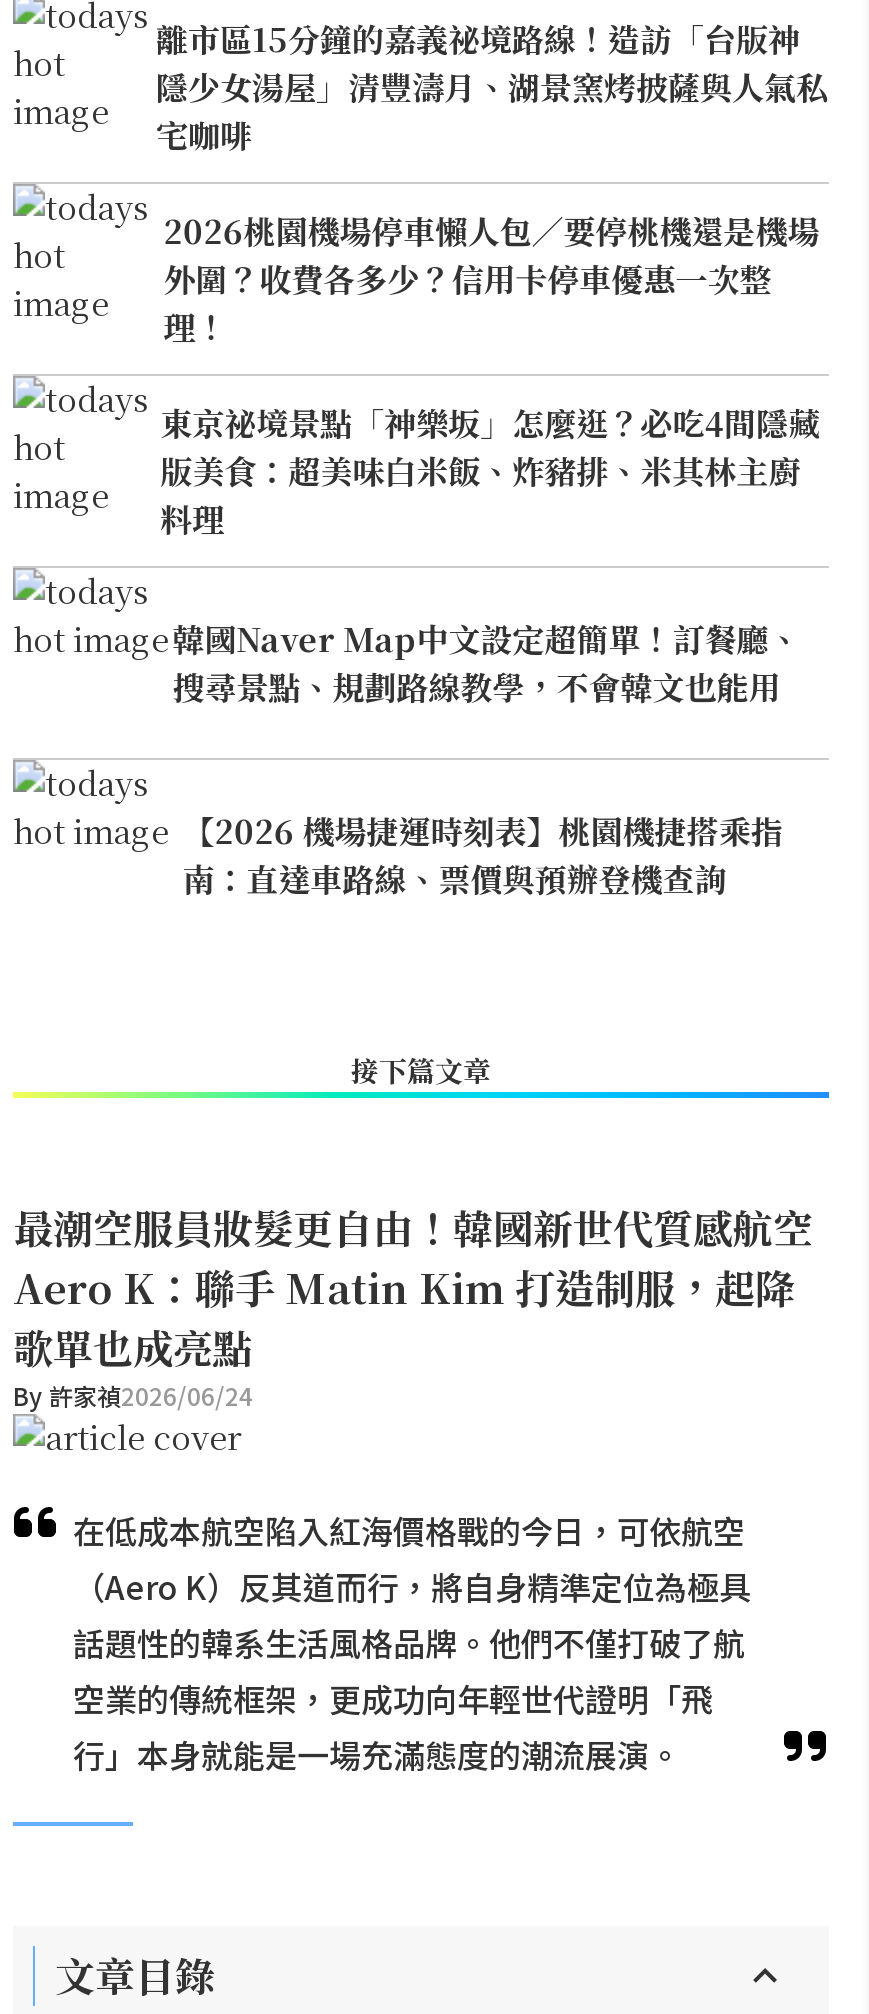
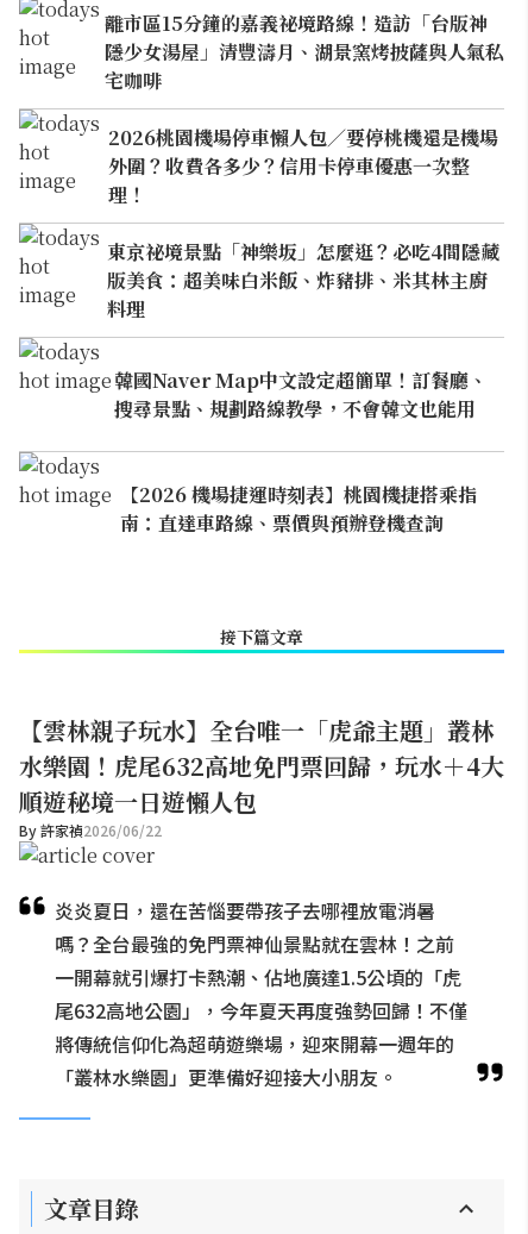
[13,1198,813,1412] 最潮空服員妝髮更自由！韓國新世代質感航空 | Aero K：聯手 Matin Kim 打造制服，起降 | 歌單也成亮點 | By 許家禎2026/06/24 -> [19,713,504,840] 【雲林親子玩水】全台唯一「虎爺主題」叢林 | 水樂園！虎尾632高地免門票回歸，玩水＋4大 | 順遊秘境一日遊懶人包 | By 許家禎2026/06/22
[73,1506,751,1778] 在低成本航空陷入紅海價格戰的今日，可依航空 | （Aero K）反其道而行，將自身精準定位為極具 | 話題性的韓系生活風格品牌。他們不僅打破了航 | 空業的傳統框架，更成功向年輕世代證明「飛 | 行」本身就能是一場充滿態度的潮流展演。 -> [55,896,467,1091] 炎炎夏日，還在苦惱要帶孩子去哪裡放電消暑 | 嗎？全台最強的免門票神仙景點就在雲林！之前 | 一開幕就引爆打卡熱潮、佔地廣達1.5公頃的「虎 | 尾632高地公園」，今年夏天再度強勢回歸！不僅 | 將傳統信仰化為超萌遊樂場，迎來開幕一週年的 | 「叢林水樂園」更準備好迎接大小朋友。

